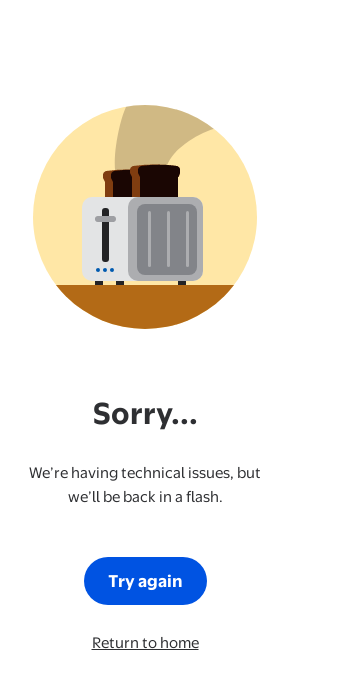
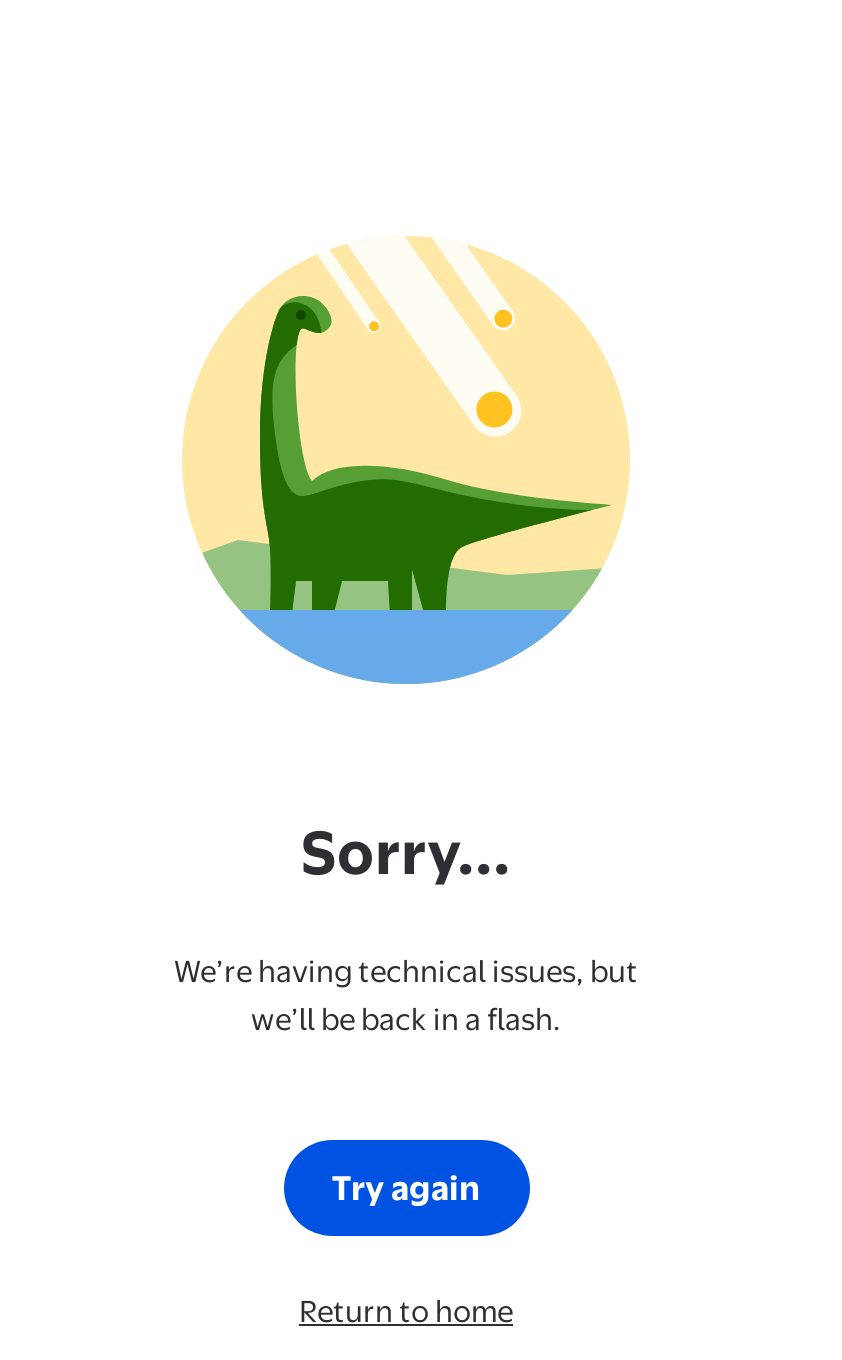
[44,105,244,330] [image] -> [202,238,610,686] [image]

